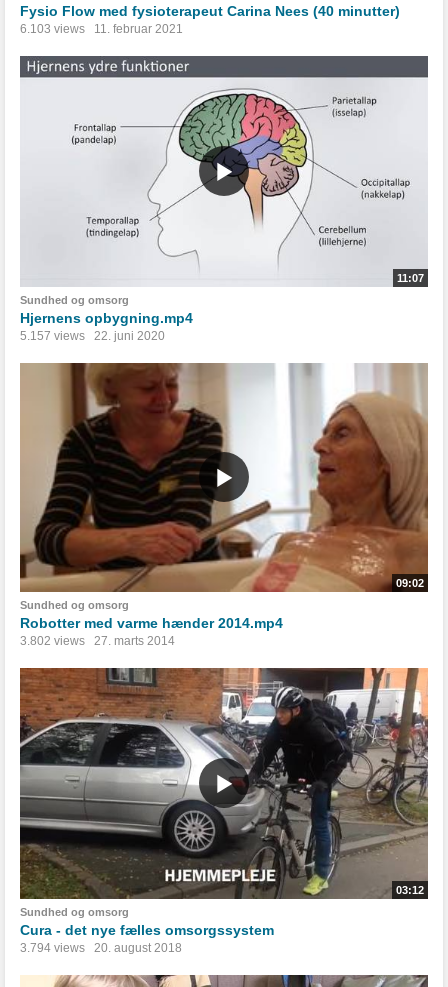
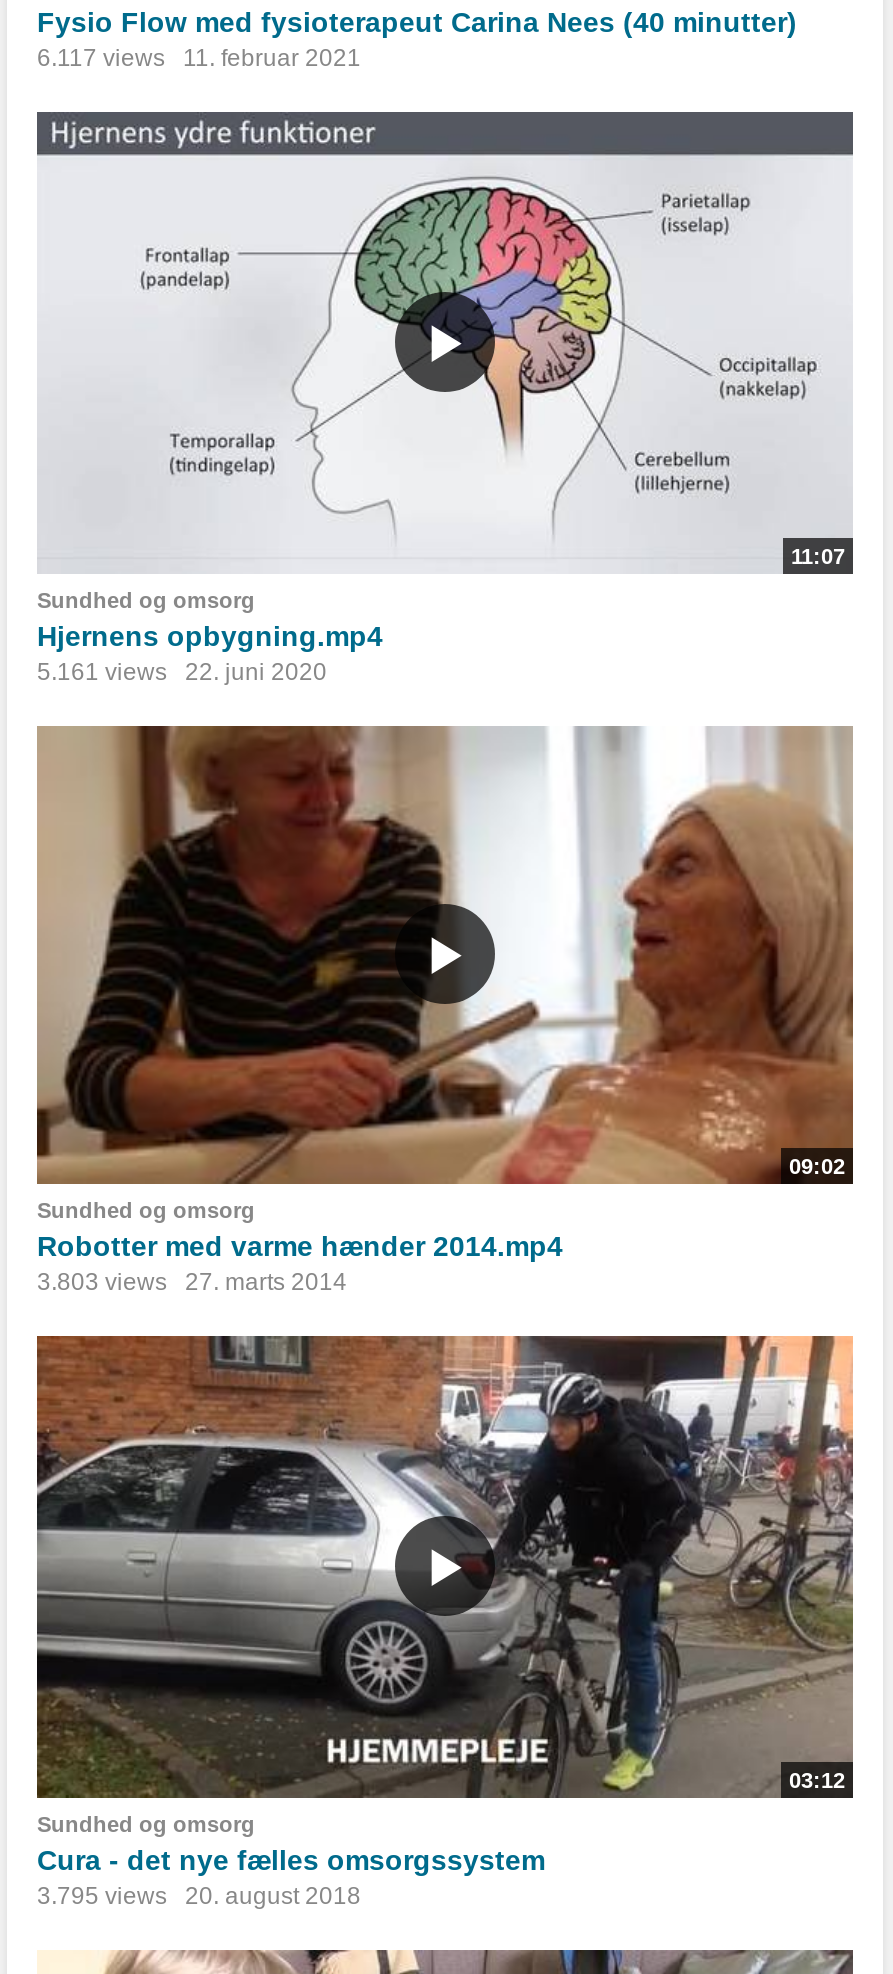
[20,22,183,36] 6.103 views 11. februar 2021 -> [37,43,361,71] 6.117 views 11. februar 2021
[20,329,165,343] 5.157 views 22. juni 2020 -> [37,658,327,686] 5.161 views 22. juni 2020
[20,634,175,648] 3.802 views 27. marts 2014 -> [37,1268,347,1296] 3.803 views 27. marts 2014
[20,941,182,955] 3.794 views 20. august 2018 -> [37,1882,361,1910] 3.795 views 20. august 2018

